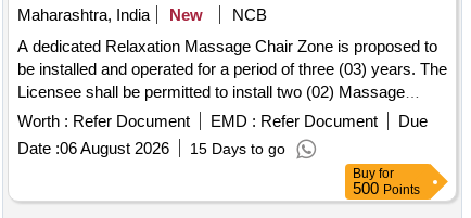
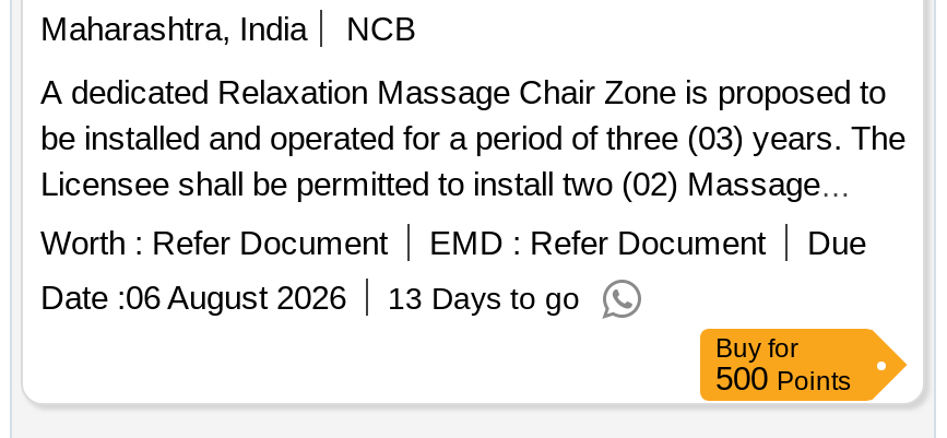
[169,6,203,24] New -> none
[17,139,285,157] Date : 06 August 2026 15 Days to go -> [40,279,580,316] Date : 06 August 2026 13 Days to go

